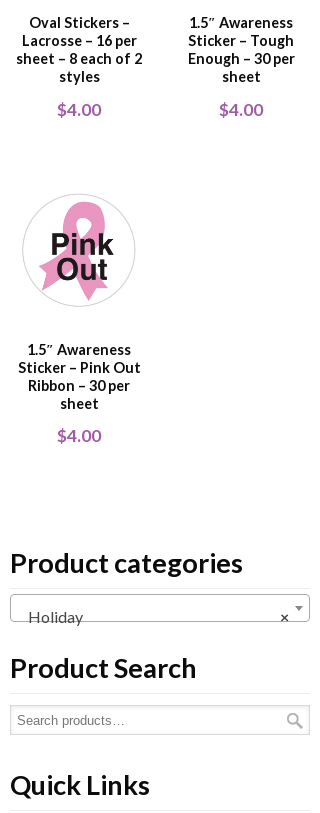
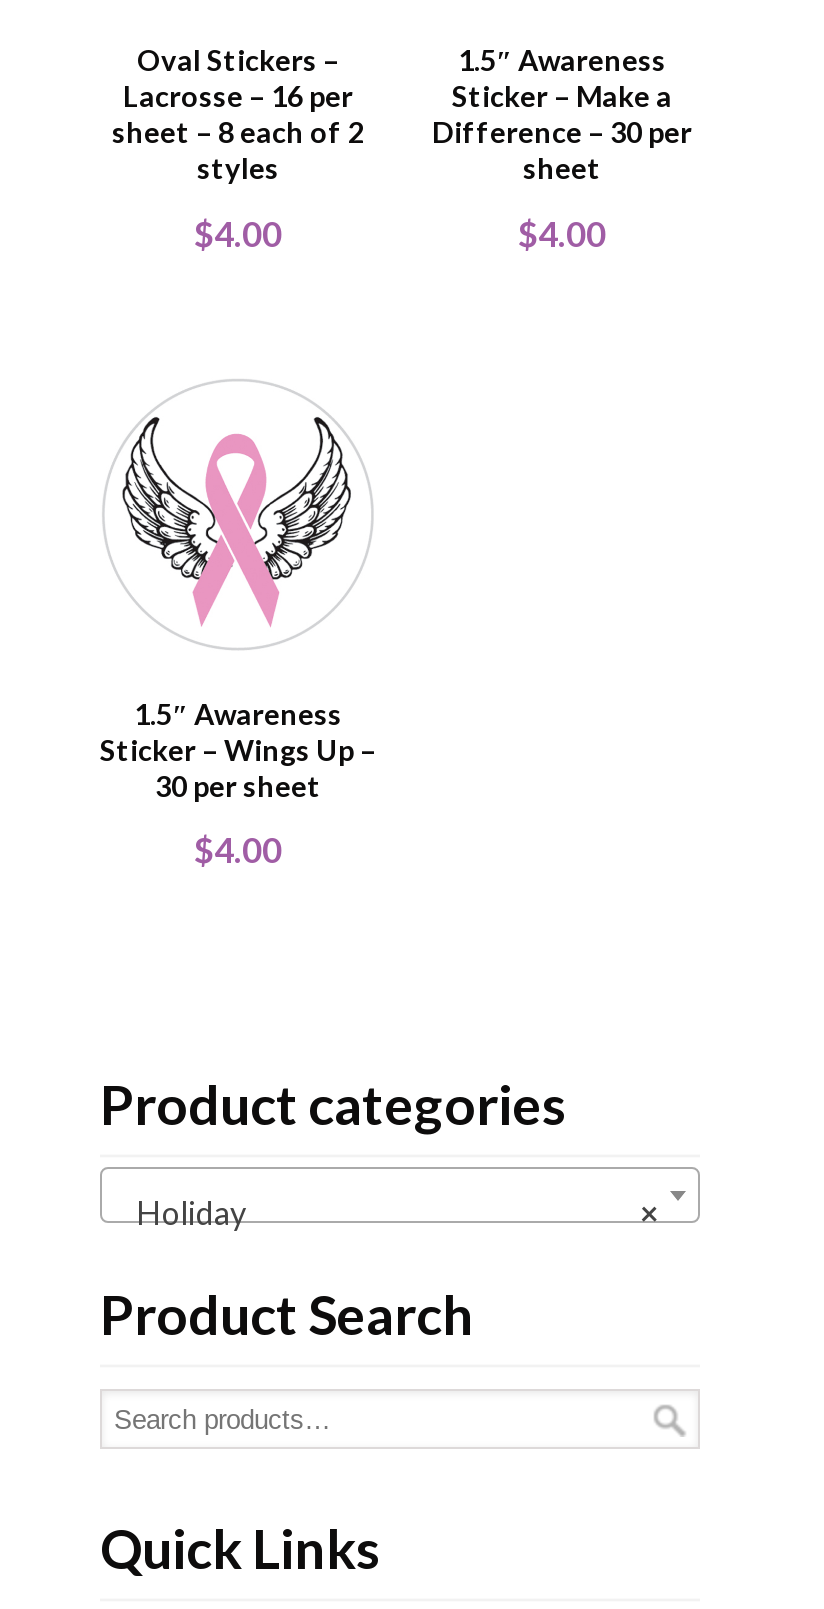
[187,32,294,67] Sticker – Tough | Enough – 30 per -> [432,80,692,150] Sticker – Make a | Difference – 30 per
[21,201,135,303] [image] -> [120,415,352,625] [image]
[17,359,140,412] Sticker – Pink Out | Ribbon – 30 per | sheet -> [100,732,376,802] Sticker – Wings Up – | 30 per sheet

